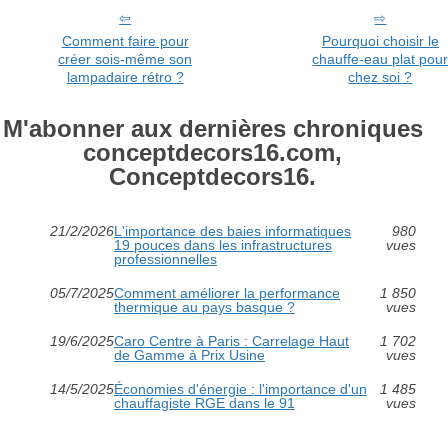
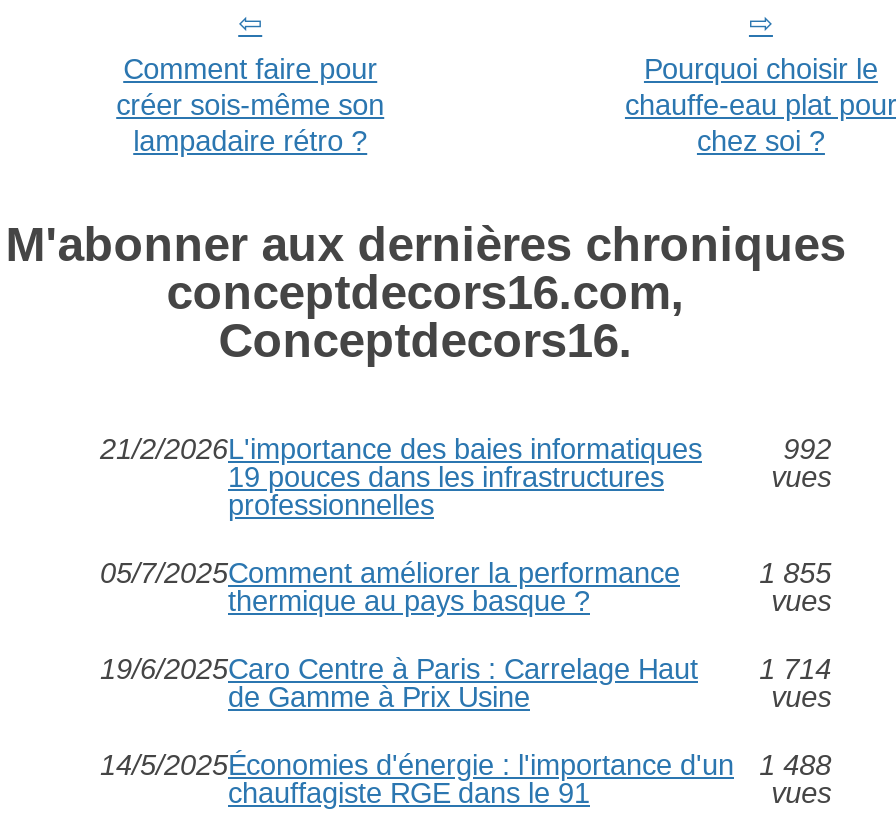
[392,223,416,239] 980 -> [783,432,831,464] 992
[380,285,416,301] 1 850 -> [759,556,831,588] 1 855
[50,333,416,349] 19/6/2025Caro Centre à Paris : Carrelage Haut 1 702 -> [100,652,831,684] 19/6/2025Caro Centre à Paris : Carrelage Haut 1 714
[50,381,416,397] 14/5/2025Économies d'énergie : l'importance d'un 1 485 -> [100,748,831,780] 14/5/2025Économies d'énergie : l'importance d'un 1 488

